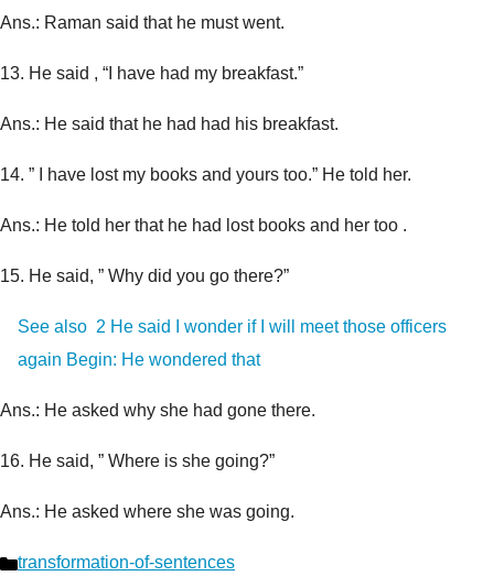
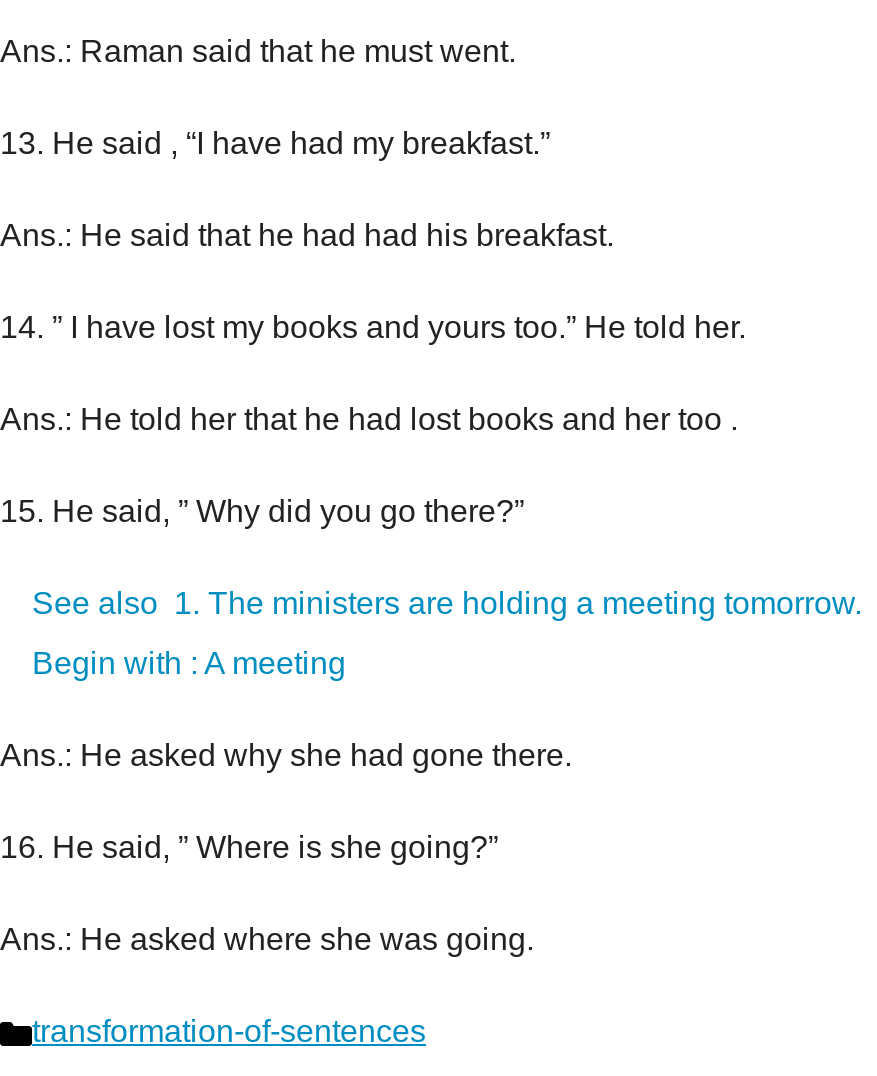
[18,318,447,336] See also 2 He said I wonder if I will meet those officers -> [32,587,862,621] See also 1. The ministers are holding a meeting tomorrow.
[18,351,260,369] again Begin: He wondered that -> [32,647,346,681] Begin with : A meeting

